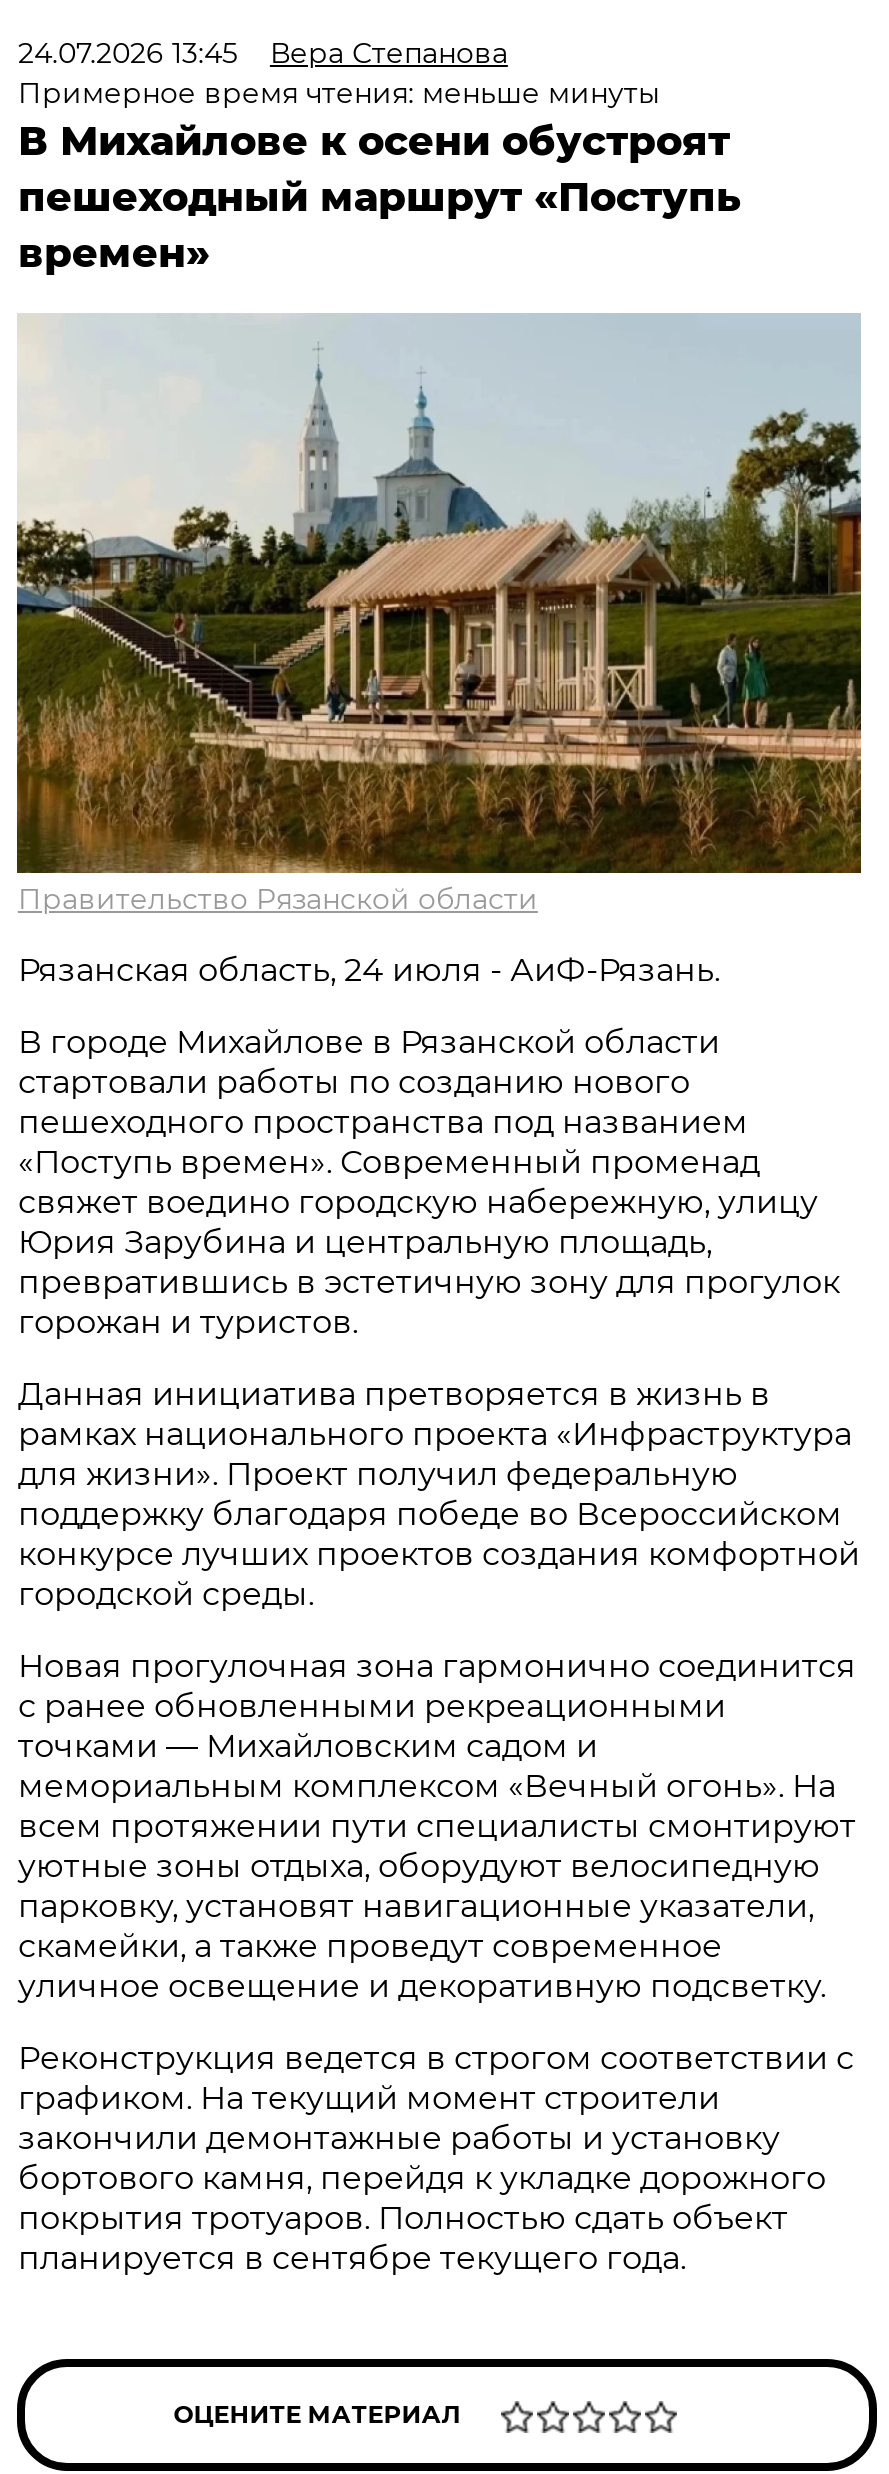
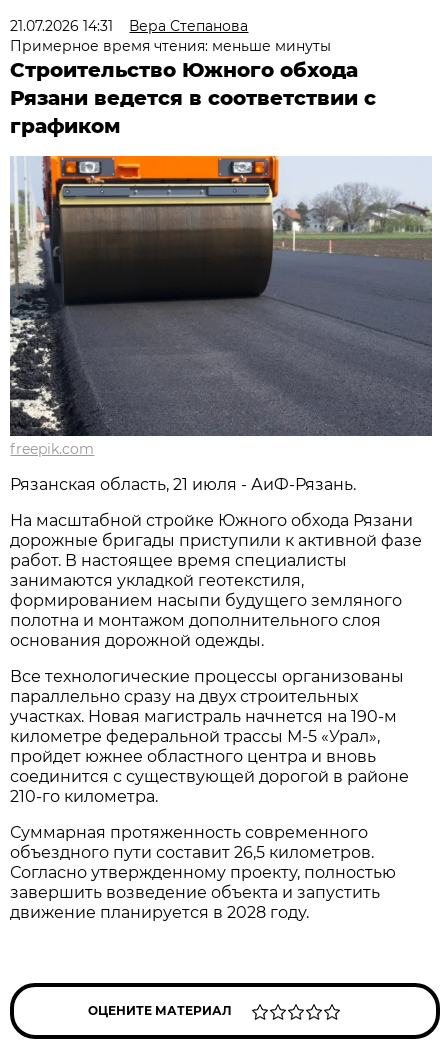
[18,35,508,71] 24.07.2026 13:45 Вера Степанова -> [10,17,248,35] 21.07.2026 14:31 Вера Степанова
[18,117,740,277] В Михайлове к осени обустроят | пешеходный маршрут «Поступь | времен» -> [10,58,376,138] Строительство Южного обхода | Рязани ведется в соответствии с | графиком
[15,313,863,2277] [image] | Правительство Рязанской области | Рязанская область, 24 июля - АиФ-Рязань. | В городе Михайлове в Рязанской области | стартовали работы по созданию нового | пешеходного пространства под названием | «Поступь времен». Современный променад | свяжет воедино городскую набережную, улицу | Юрия Зарубина и центральную площадь, | превратившись в эстетичную зону для прогулок | горожан и туристов. | Данная инициатива претворяется в жизнь в | рамках национального проекта «Инфраструктура | для жизни». Проект получил федеральную | поддержку благодаря победе во Всероссийском | конкурсе лучших проектов создания комфортной | городской среды. | Новая прогулочная зона гармонично соединится | с ранее обновленными рекреационными | точками — Михайловским садом и | мемориальным комплексом «Вечный огонь». На | всем протяжении пути специалисты смонтируют | уютные зоны отдыха, оборудуют велосипедную | парковку, установят навигационные указатели, | скамейки, а также проведут современное | уличное освещение и декоративную подсветку. | Реконструкция ведется в строгом соответствии с | графиком. На текущий момент строители | закончили демонтажные работы и установку | бортового камня, перейдя к укладке дорожного | покрытия тротуаров. Полностью сдать объект | планируется в сентябре текущего года. -> [10,155,433,922] [image] | freepik.com | Рязанская область, 21 июля - АиФ-Рязань. | На масштабной стройке Южного обхода Рязани | дорожные бригады приступили к активной фазе | работ. В настоящее время специалисты | занимаются укладкой геотекстиля, | формированием насыпи будущего земляного | полотна и монтажом дополнительного слоя | основания дорожной одежды. | Все технологические процессы организованы | параллельно сразу на двух строительных | участках. Новая магистраль начнется на 190-м | километре федеральной трассы М-5 «Урал», | пройдет южнее областного центра и вновь | соединится с существующей дорогой в районе | 210-го километра. | Суммарная протяженность современного | объездного пути составит 26,5 километров. | Согласно утвержденному проекту, полностью | завершить возведение объекта и запустить | движение планируется в 2028 году.

